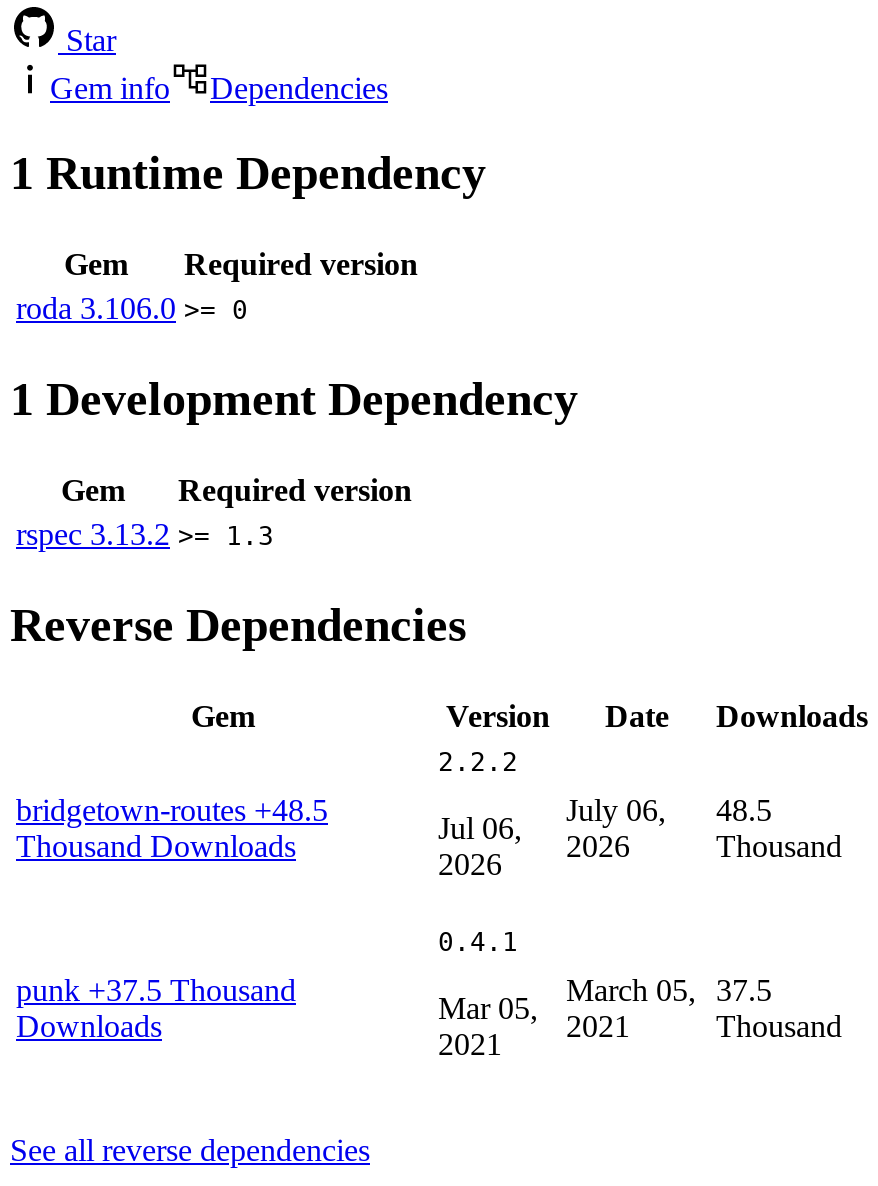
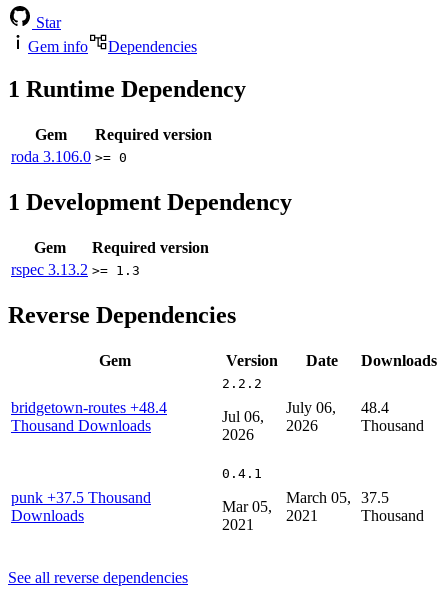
[16,793,328,827] bridgetown-routes +48.5 -> [11,399,167,416] bridgetown-routes +48.4
[566,793,772,827] July 06, 48.5 -> [286,399,389,416] July 06, 48.4

